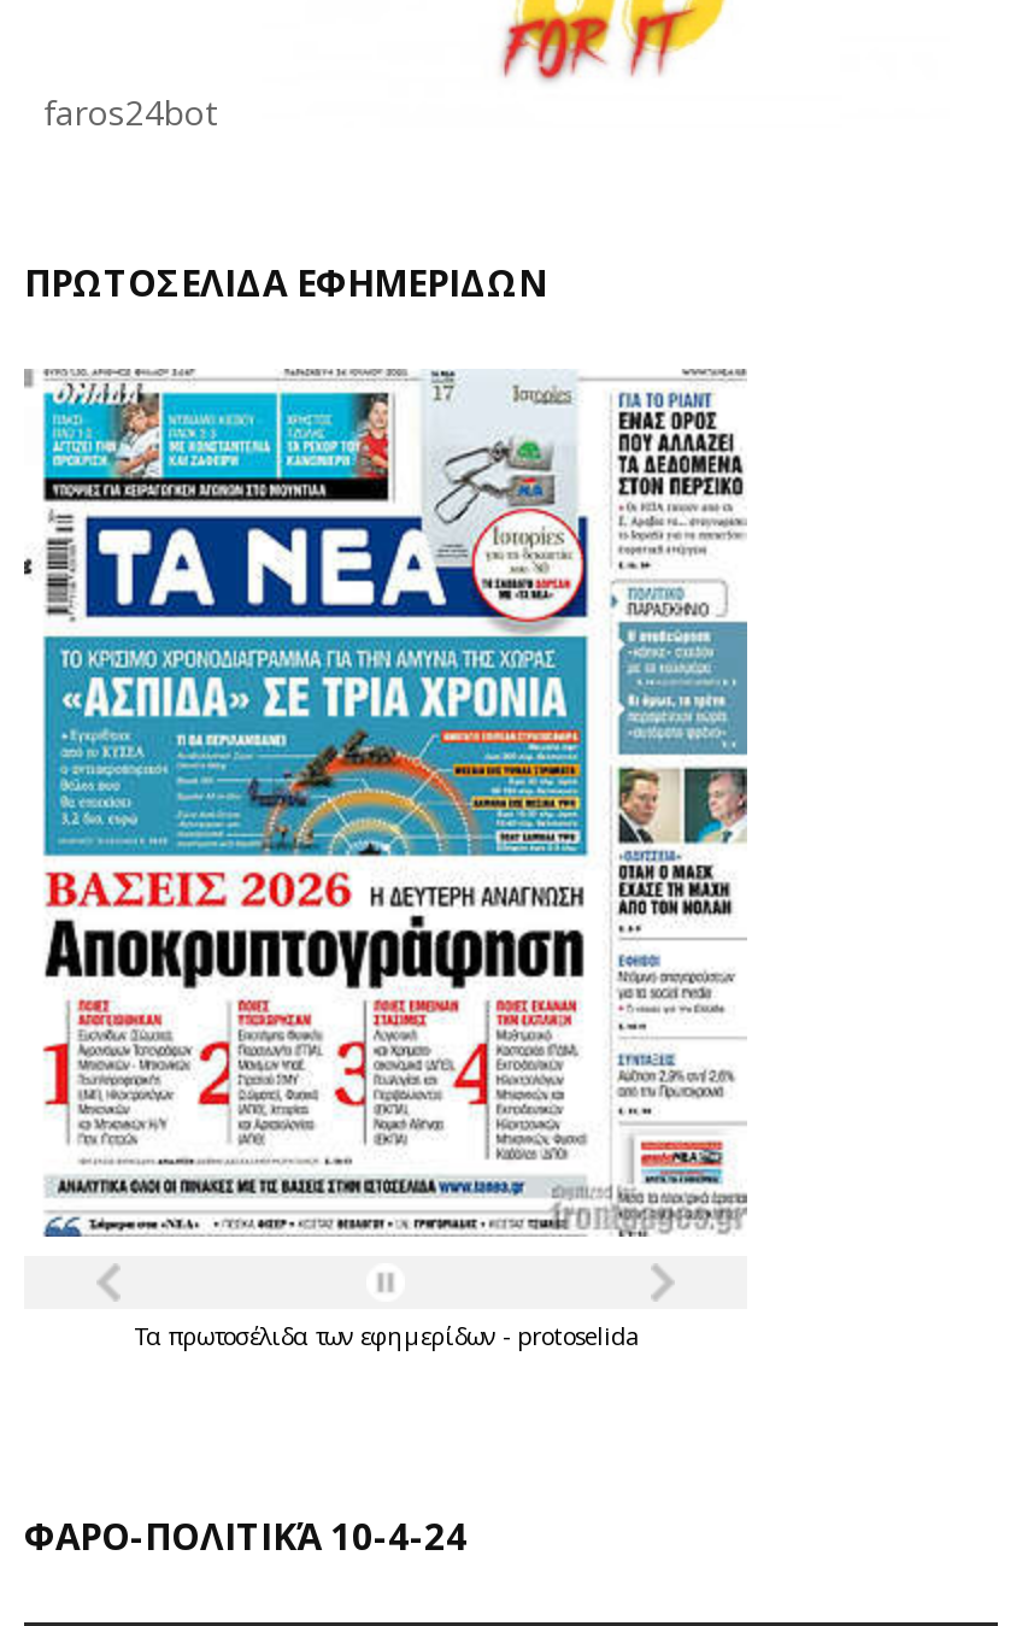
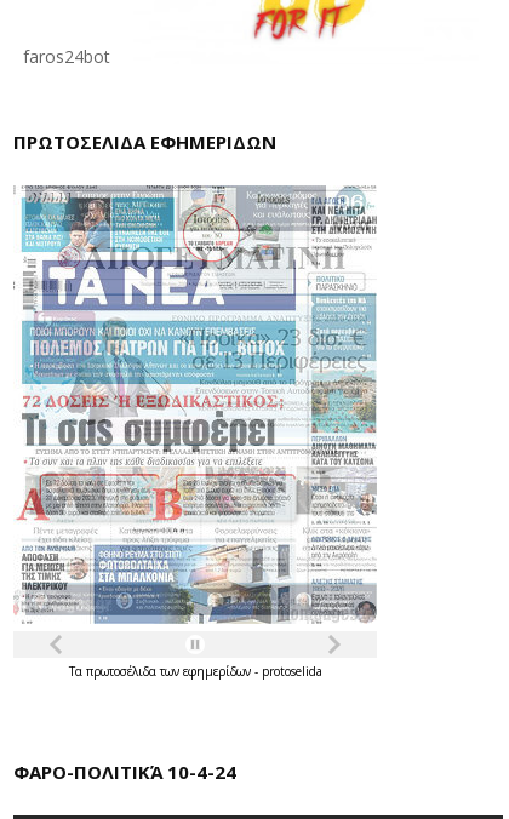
[24,371,750,1239] [image] -> [13,185,378,625] [image]

